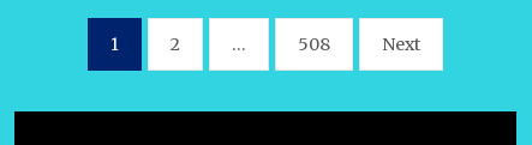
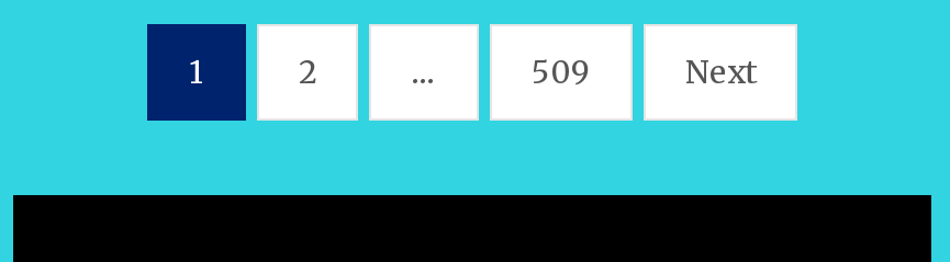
[298,34,330,55] 508 -> [532,53,591,92] 509

